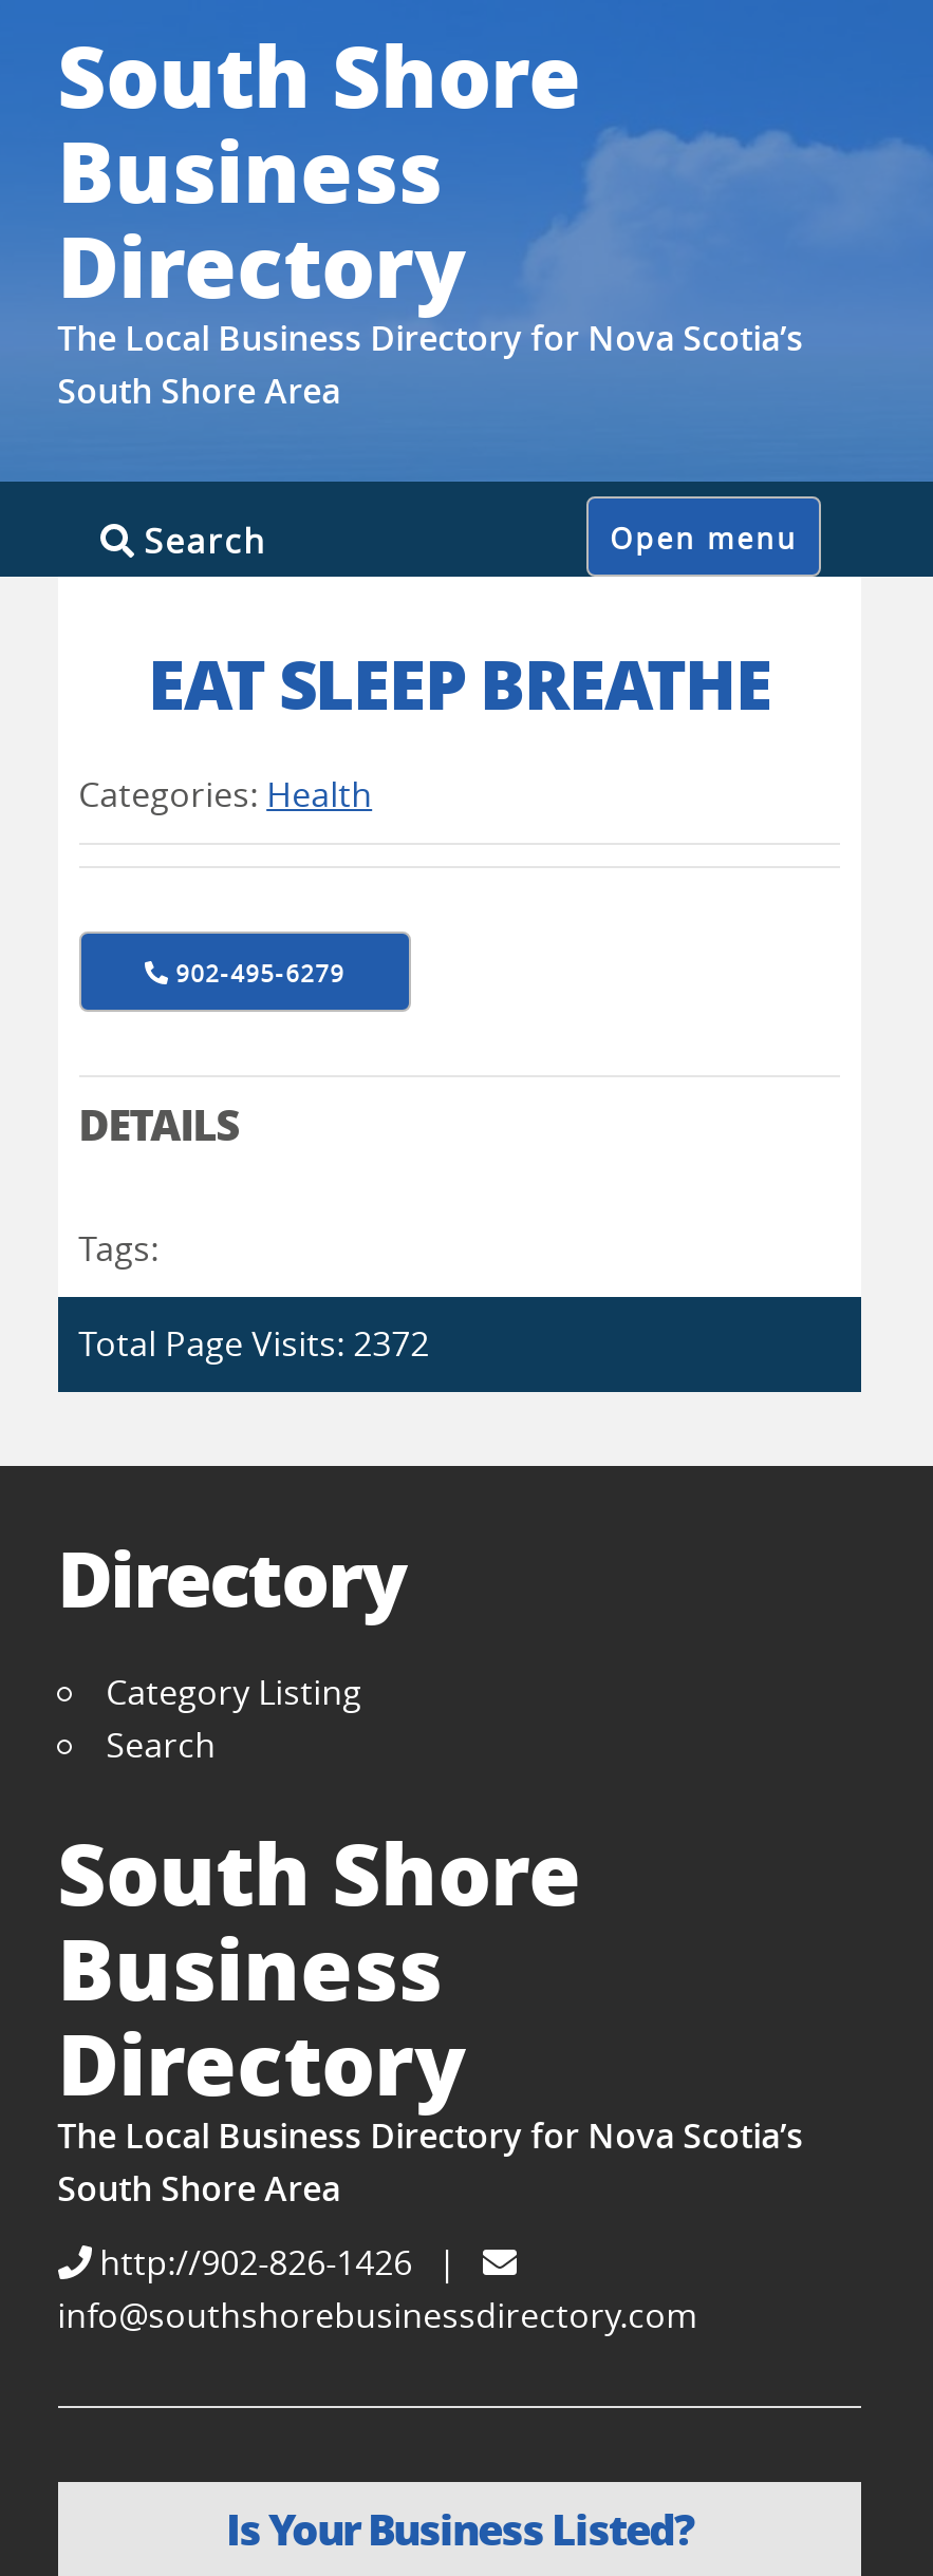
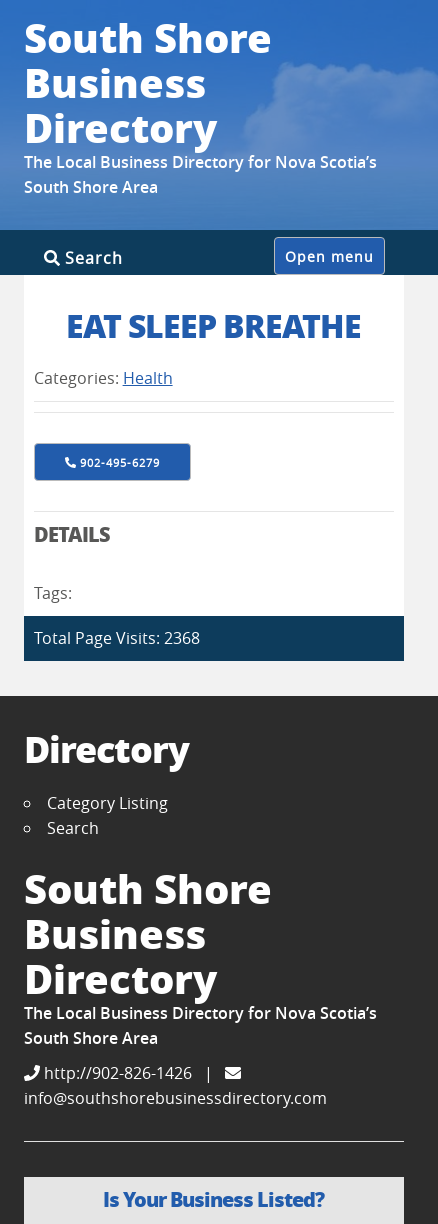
[78,1320,429,1366] Total Page Visits: 2372 -> [34,627,200,649] Total Page Visits: 2368

